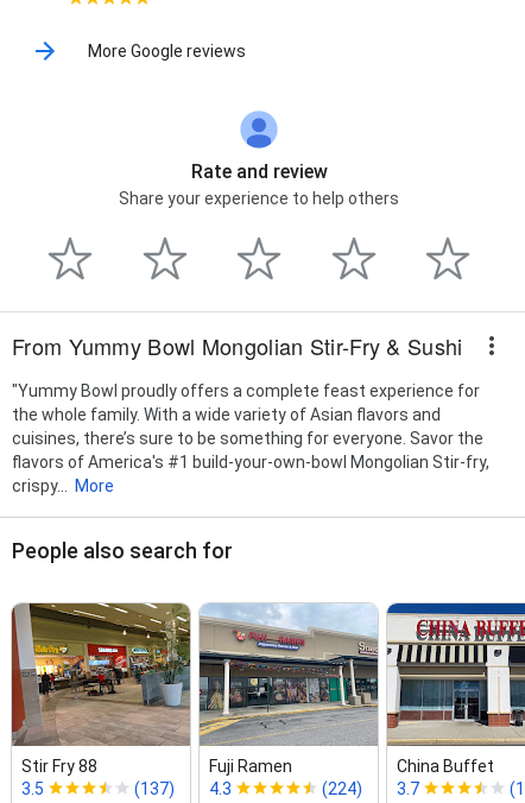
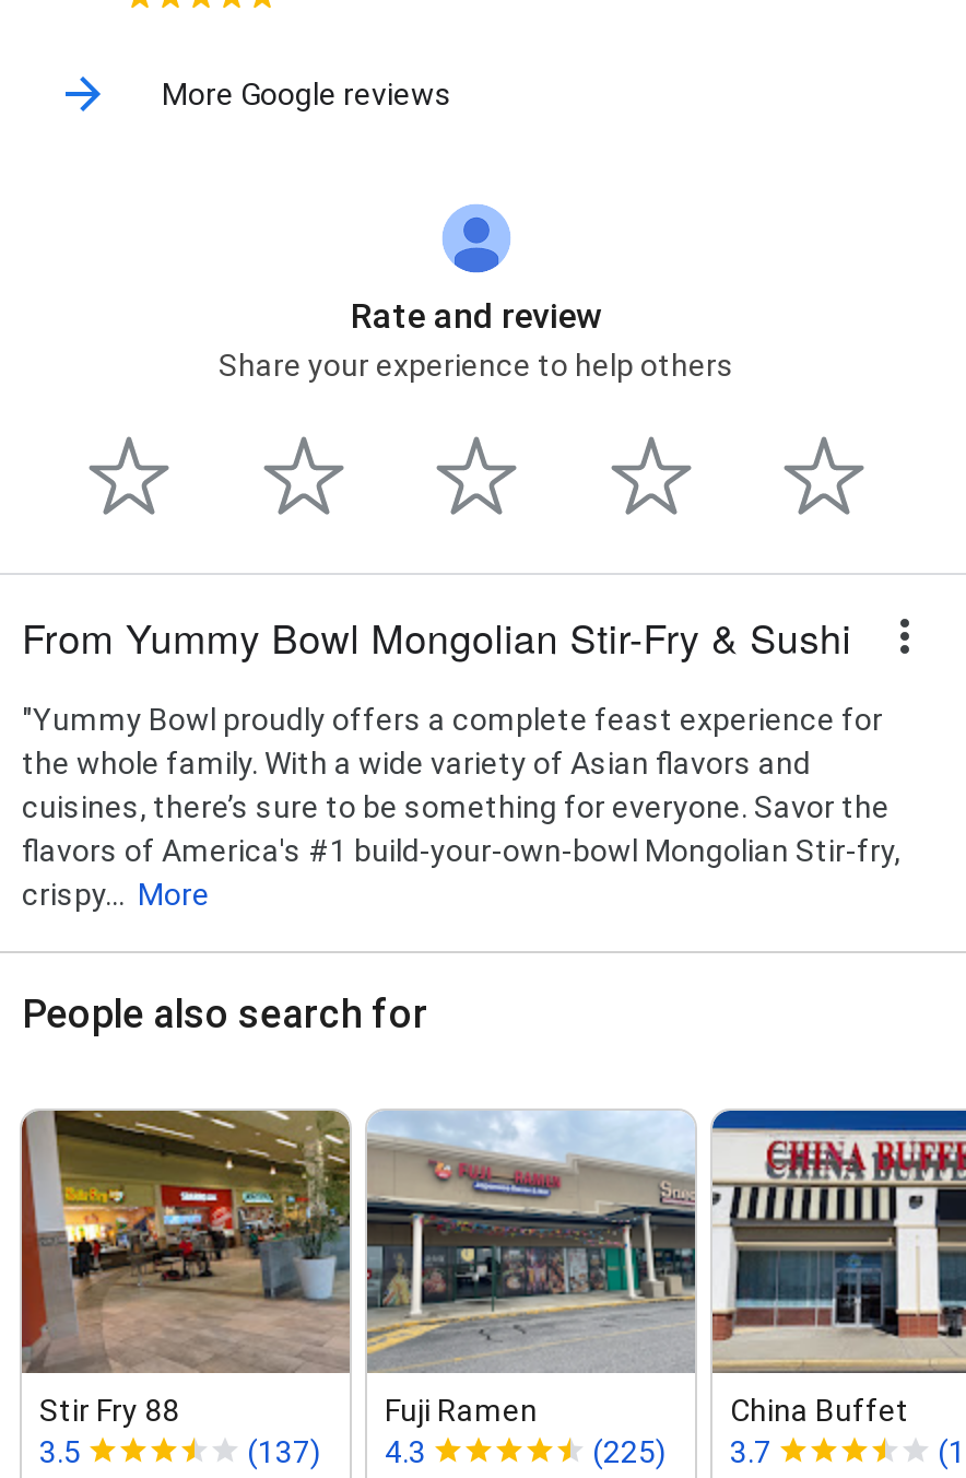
[322,779,419,798] (224) 3.7 -> [592,1434,771,1469] (225) 3.7

